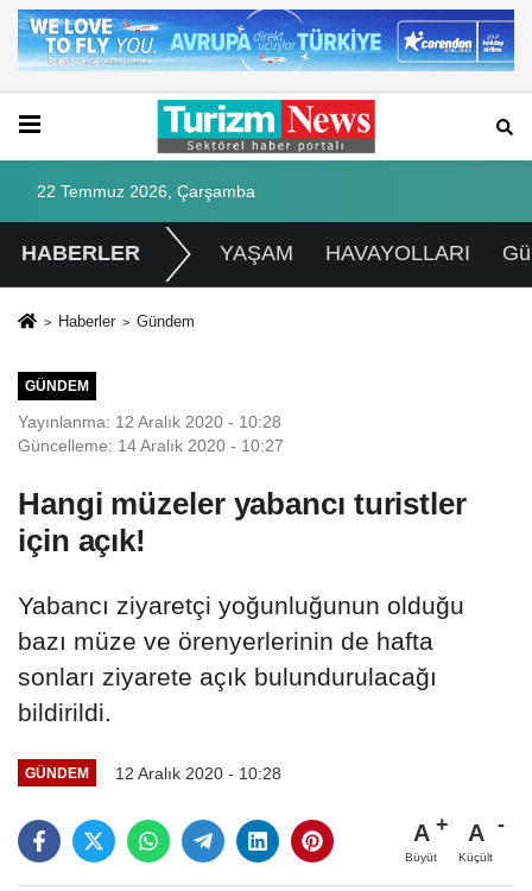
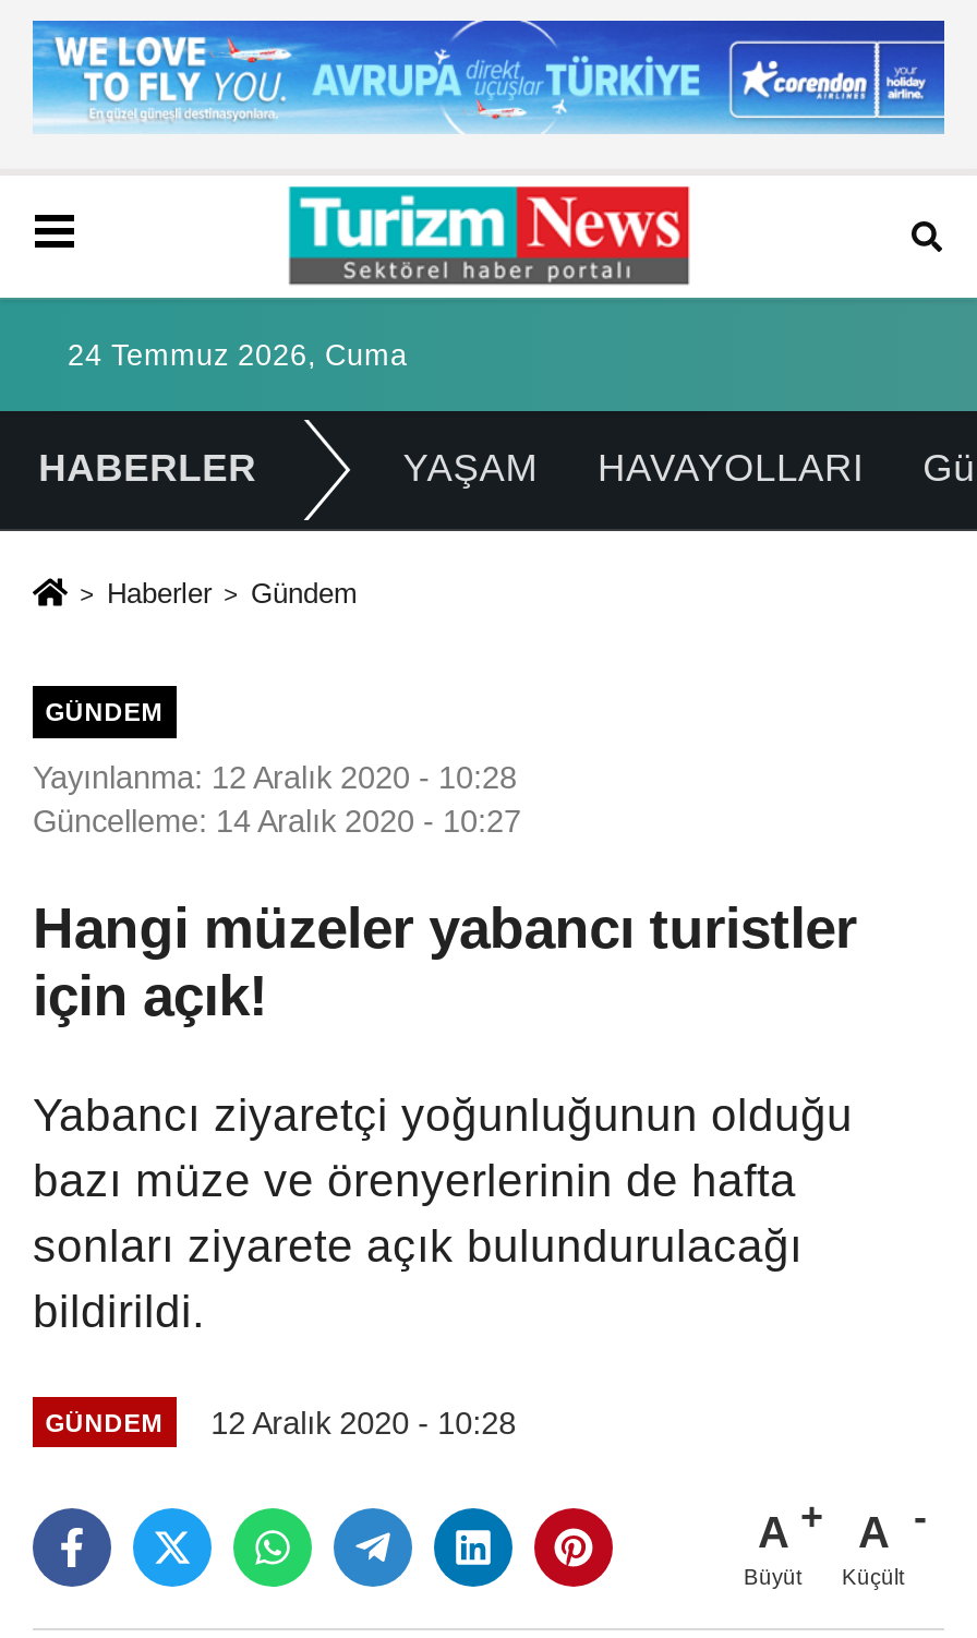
[37,183,255,201] 22 Temmuz 2026, Çarşamba -> [68,339,408,372] 24 Temmuz 2026, Cuma

